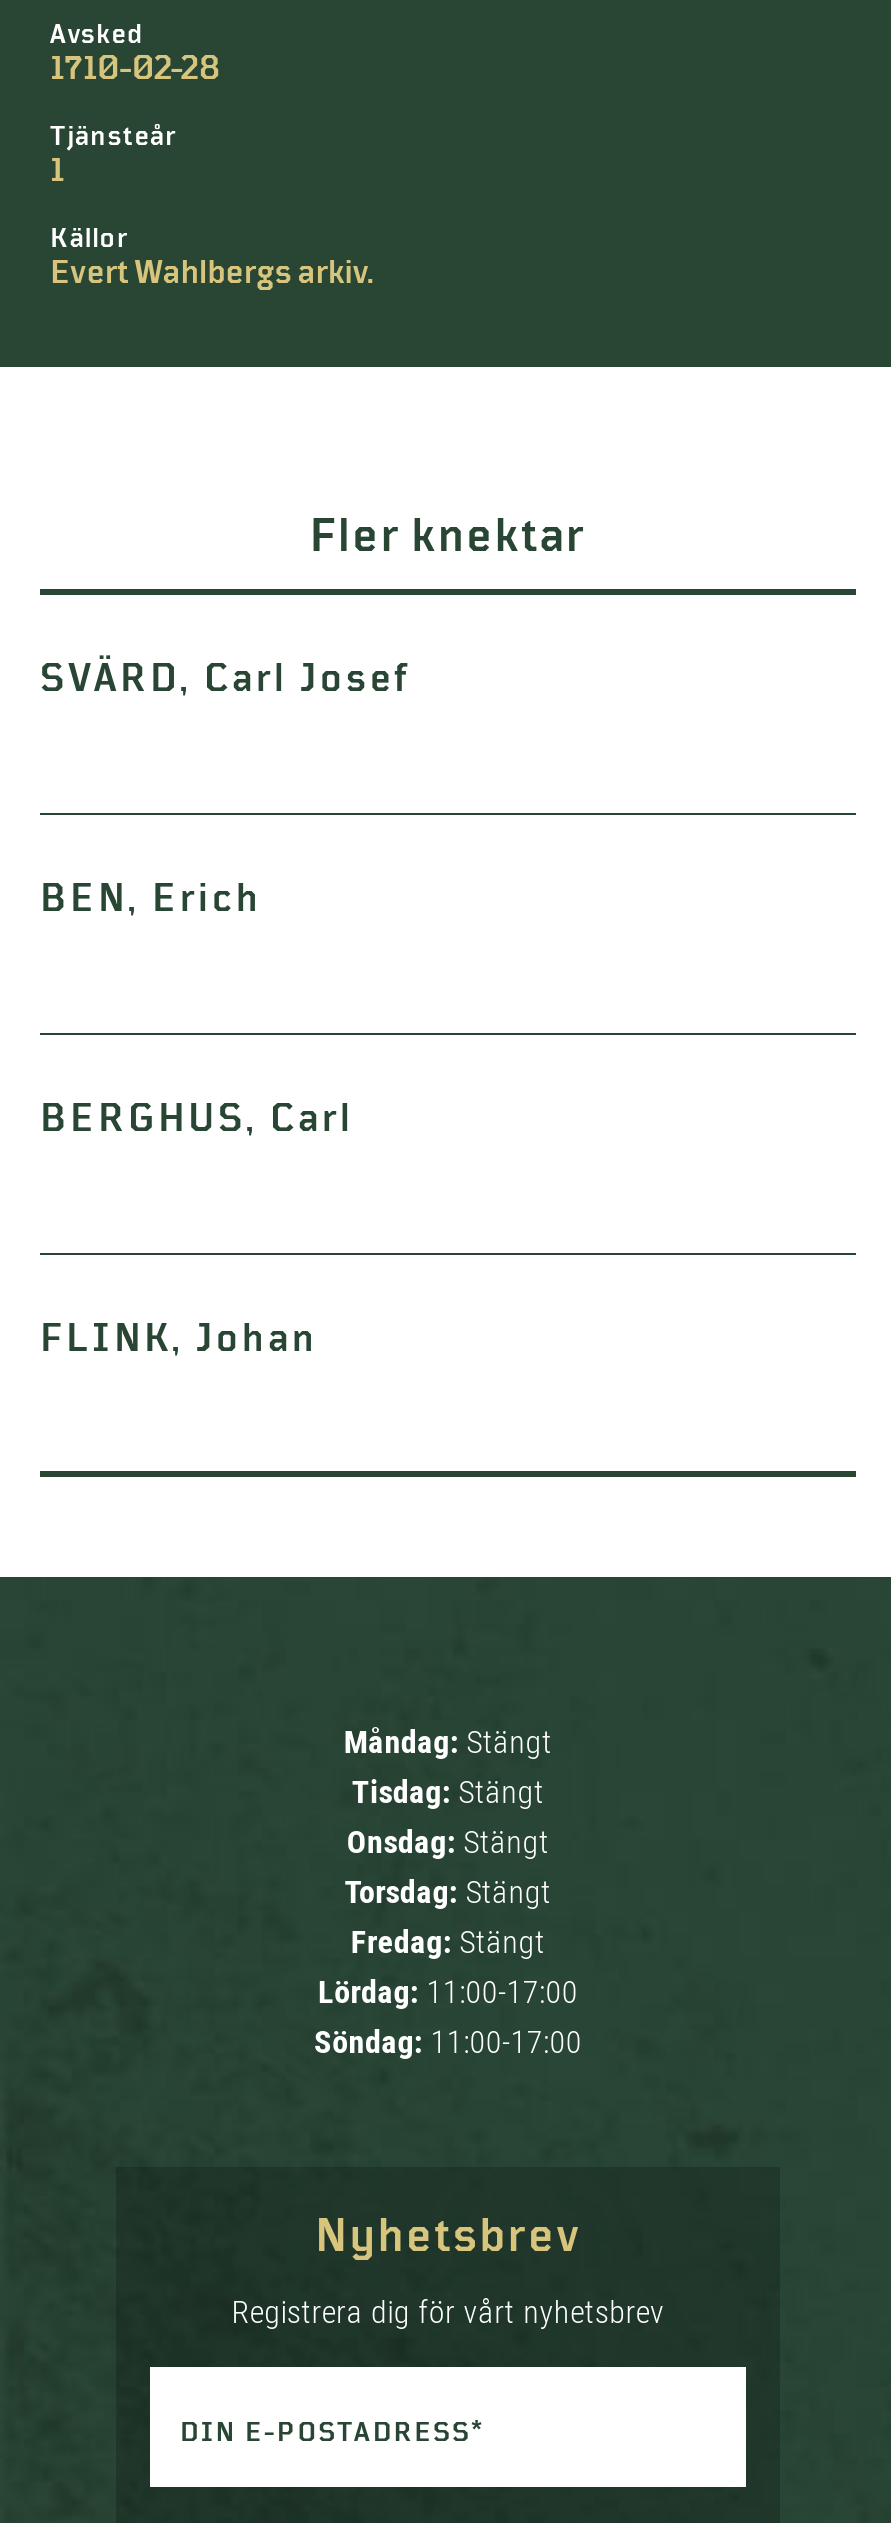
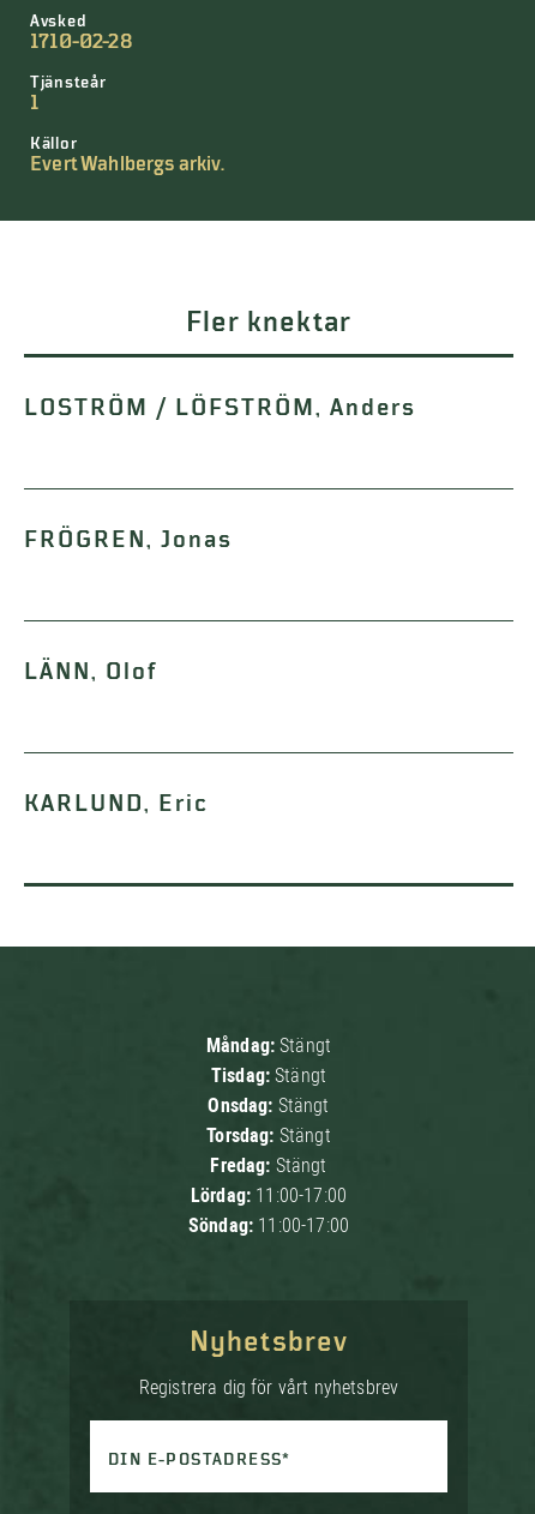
[40,657,412,701] SVÄRD, Carl Josef -> [24,395,416,421] LOSTRÖM / LÖFSTRÖM, Anders
[40,877,262,921] BEN, Erich -> [24,527,233,553] FRÖGREN, Jonas
[40,1097,354,1141] BERGHUS, Carl -> [24,659,158,685] LÄNN, Olof
[40,1317,318,1361] FLINK, Johan -> [24,791,209,817] KARLUND, Eric

